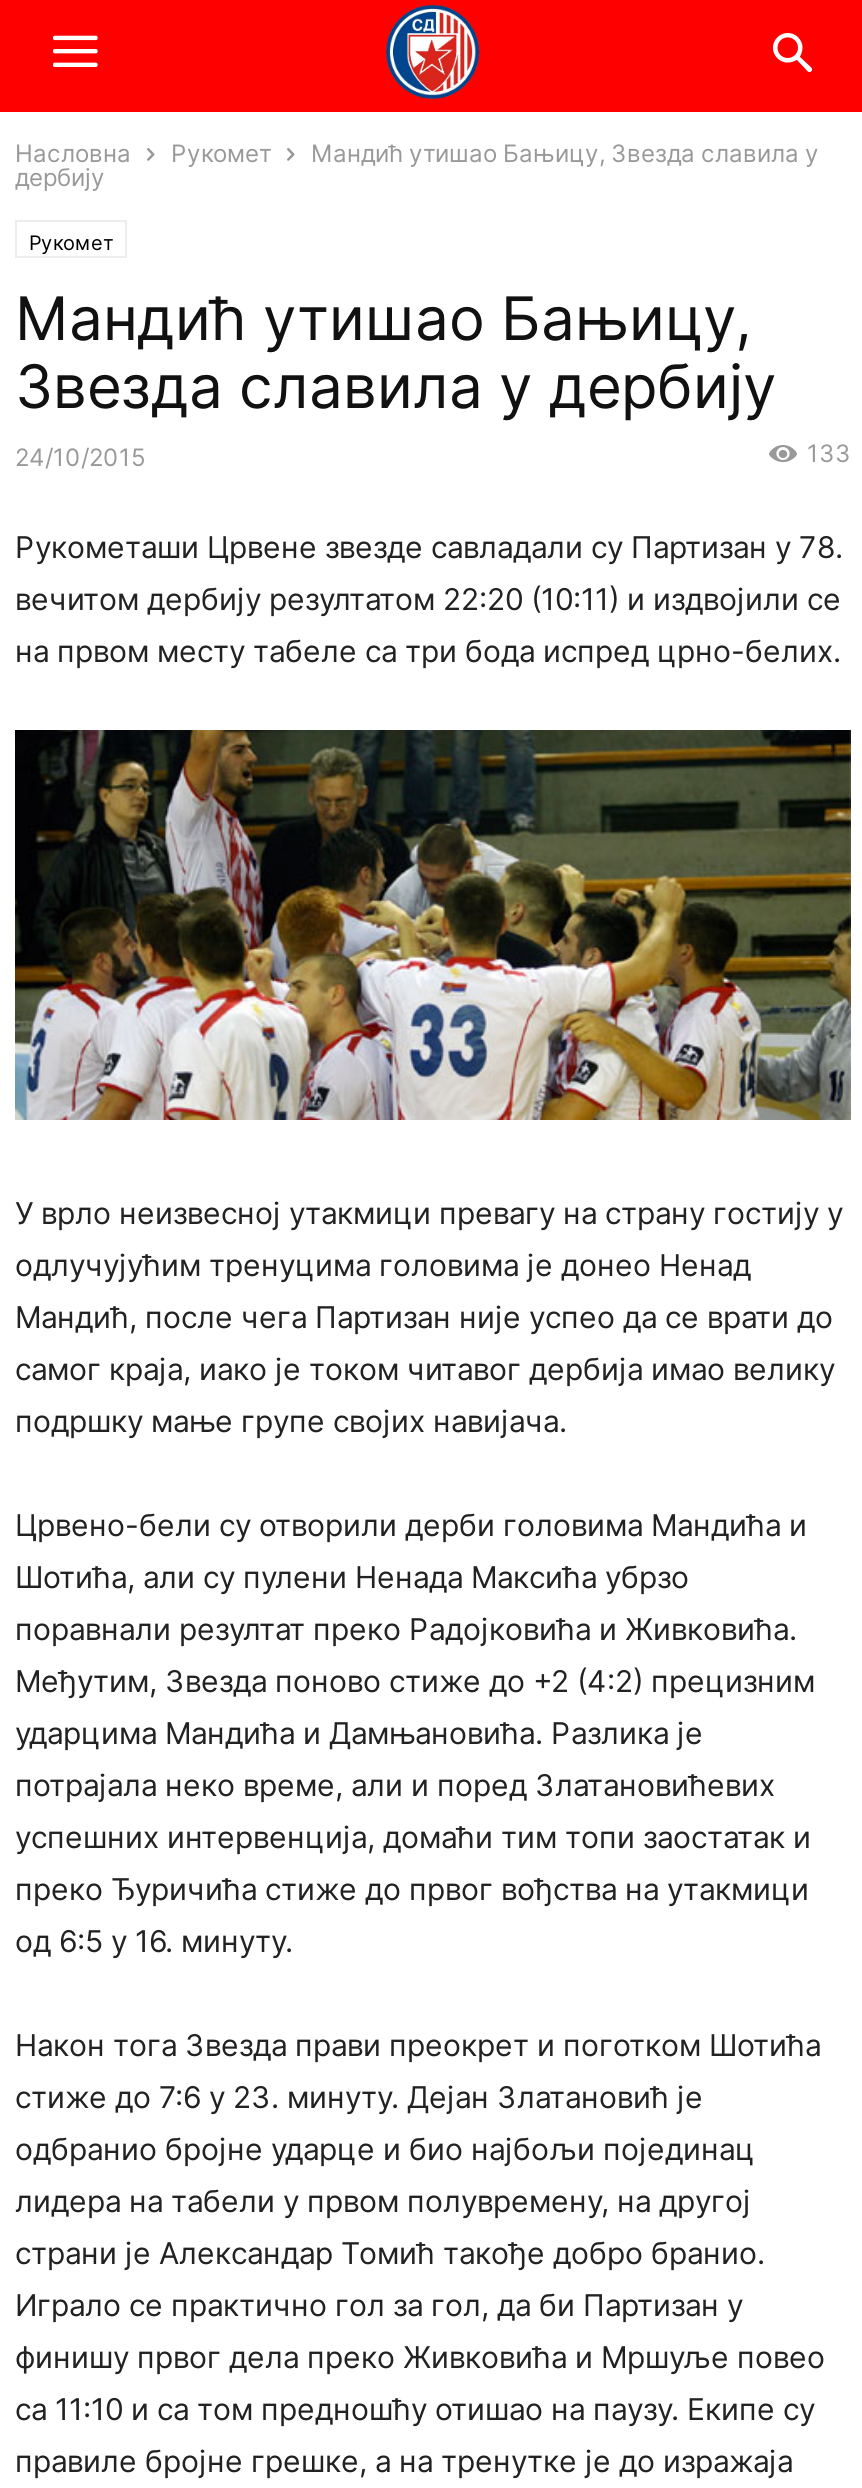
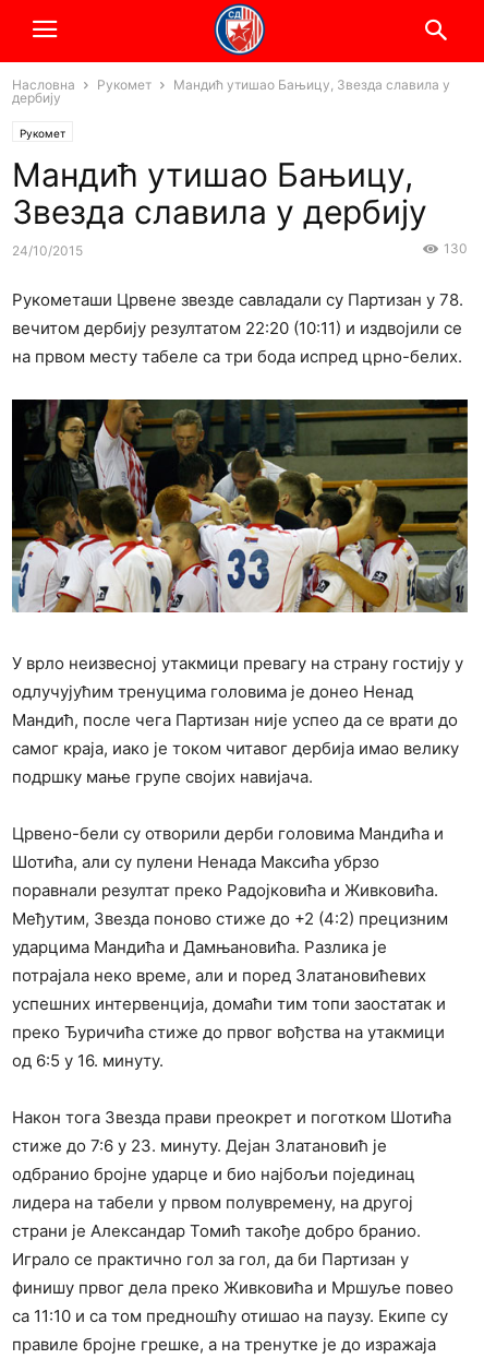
[807,438,851,468] 133 -> [444,240,468,257] 130

